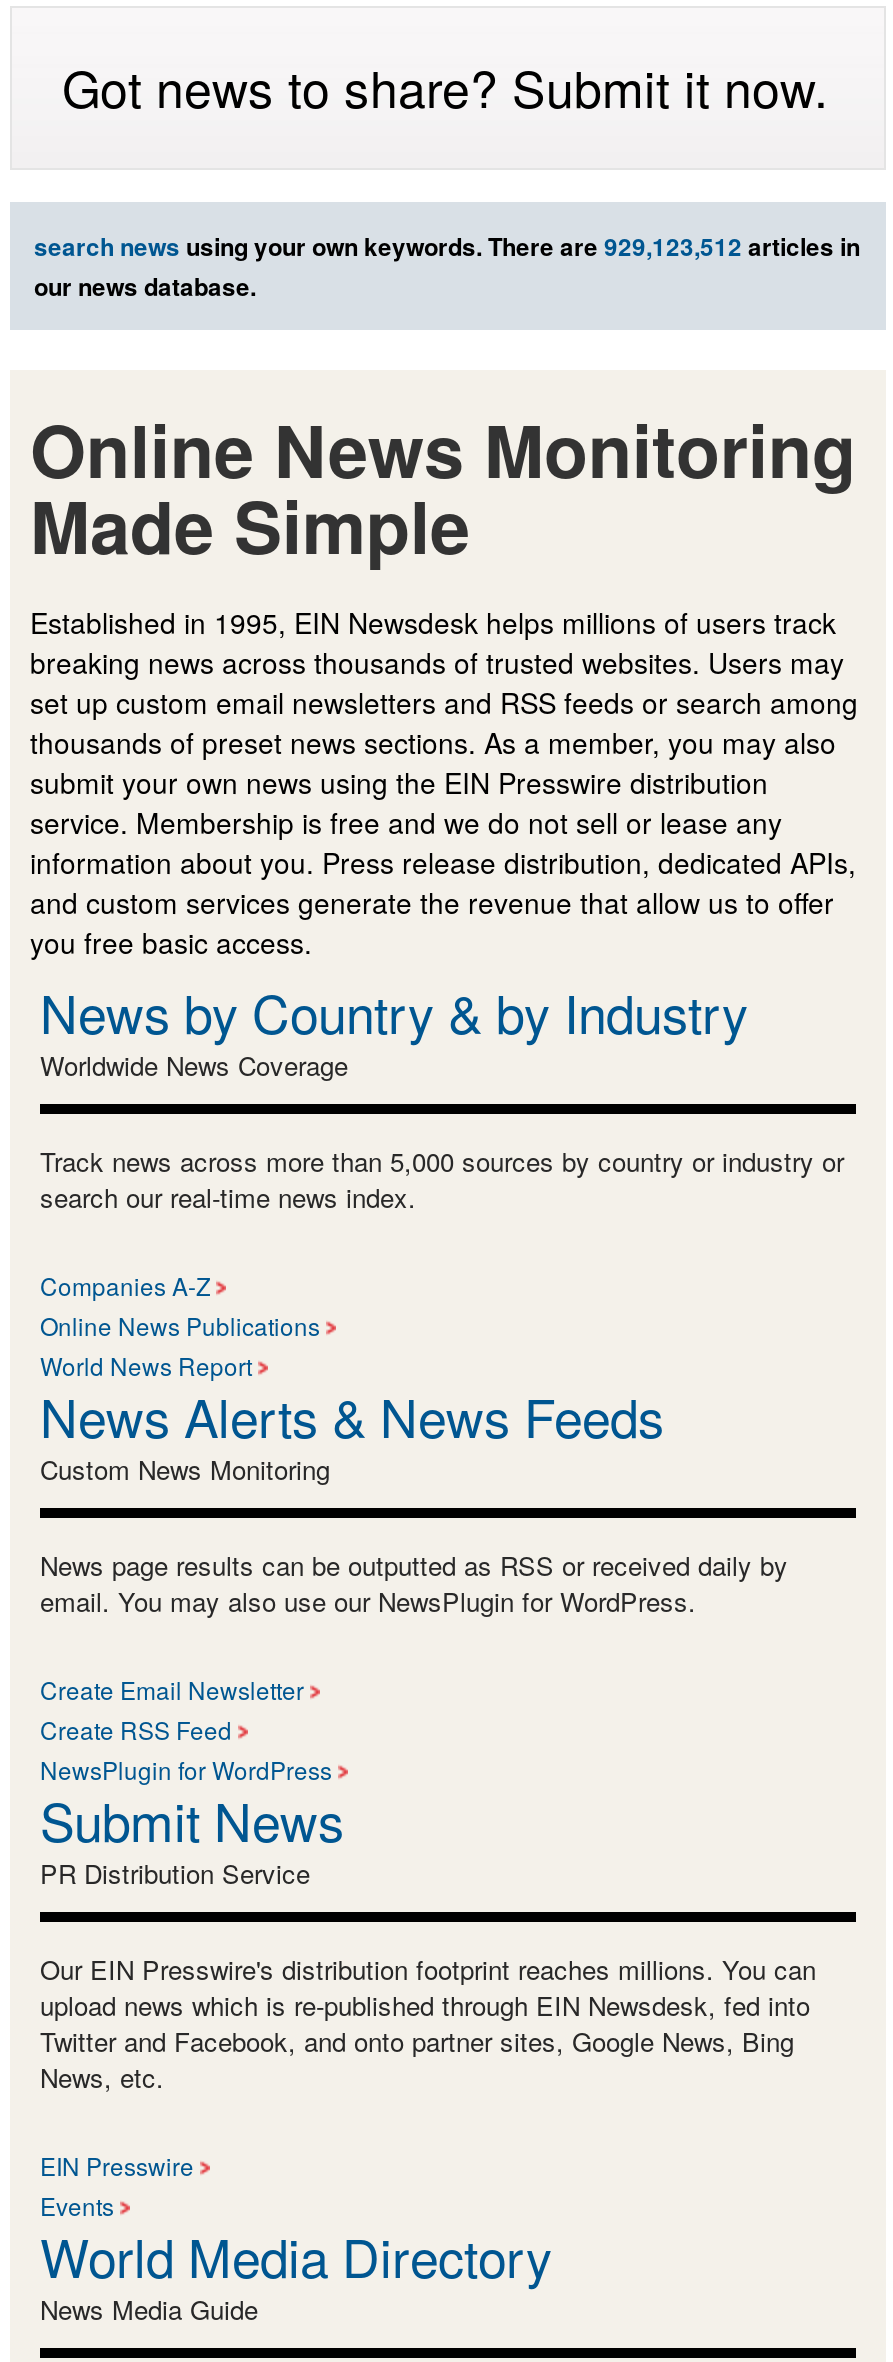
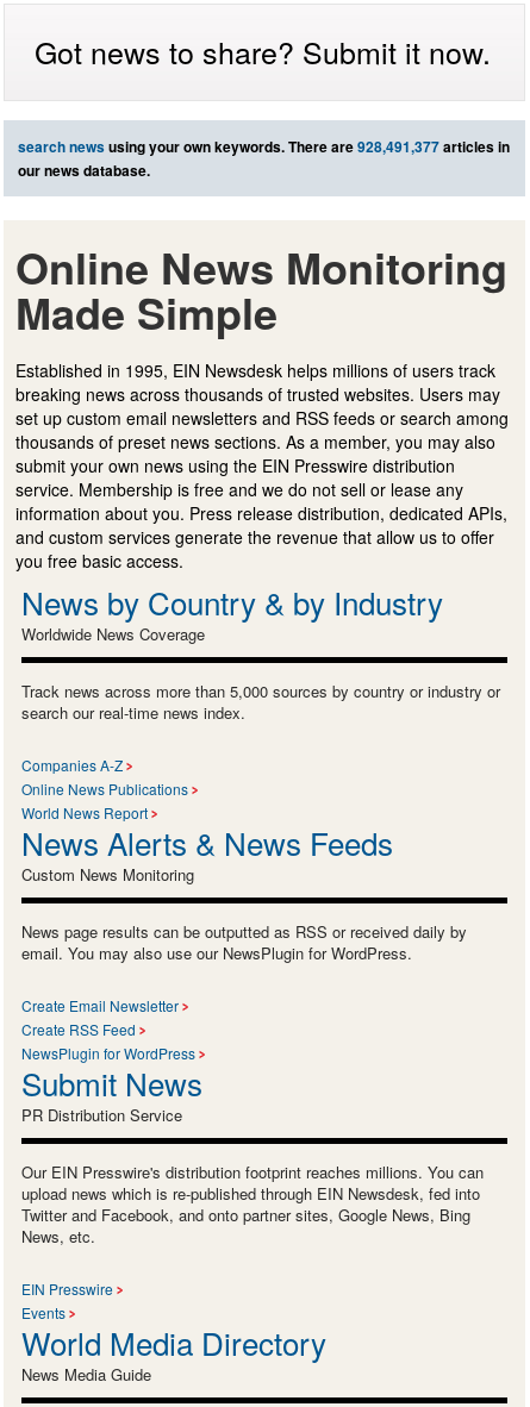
[34,228,860,264] search news using your own keywords. There are 929,123,512 articles in -> [18,136,510,157] search news using your own keywords. There are 928,491,377 articles in

